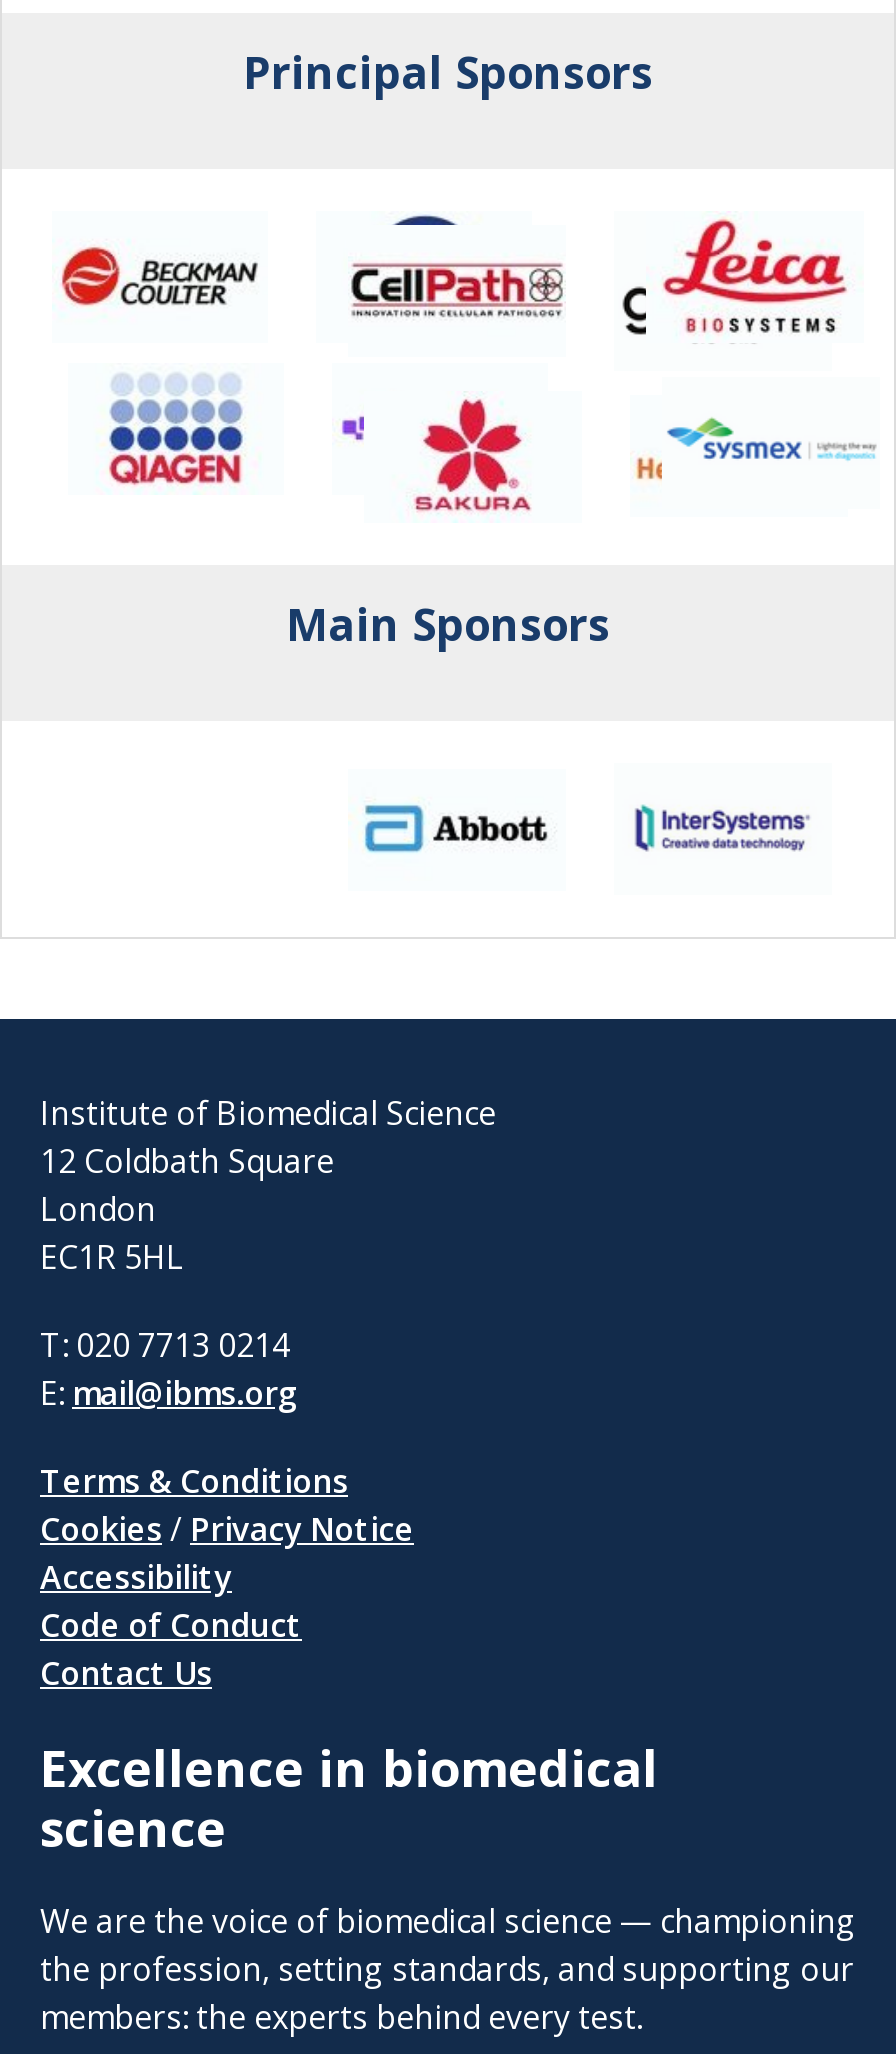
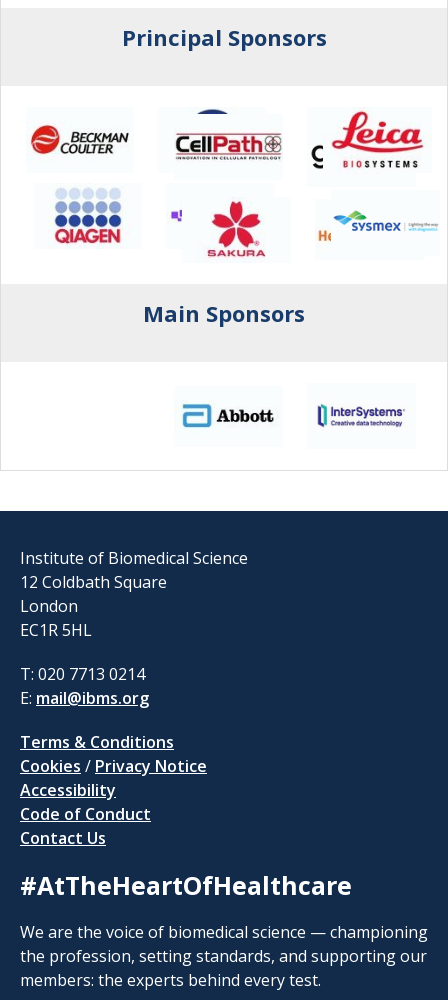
[40,1733,658,1861] Excellence in biomedical | science -> [20,868,352,902] #AtTheHeartOfHealthcare

